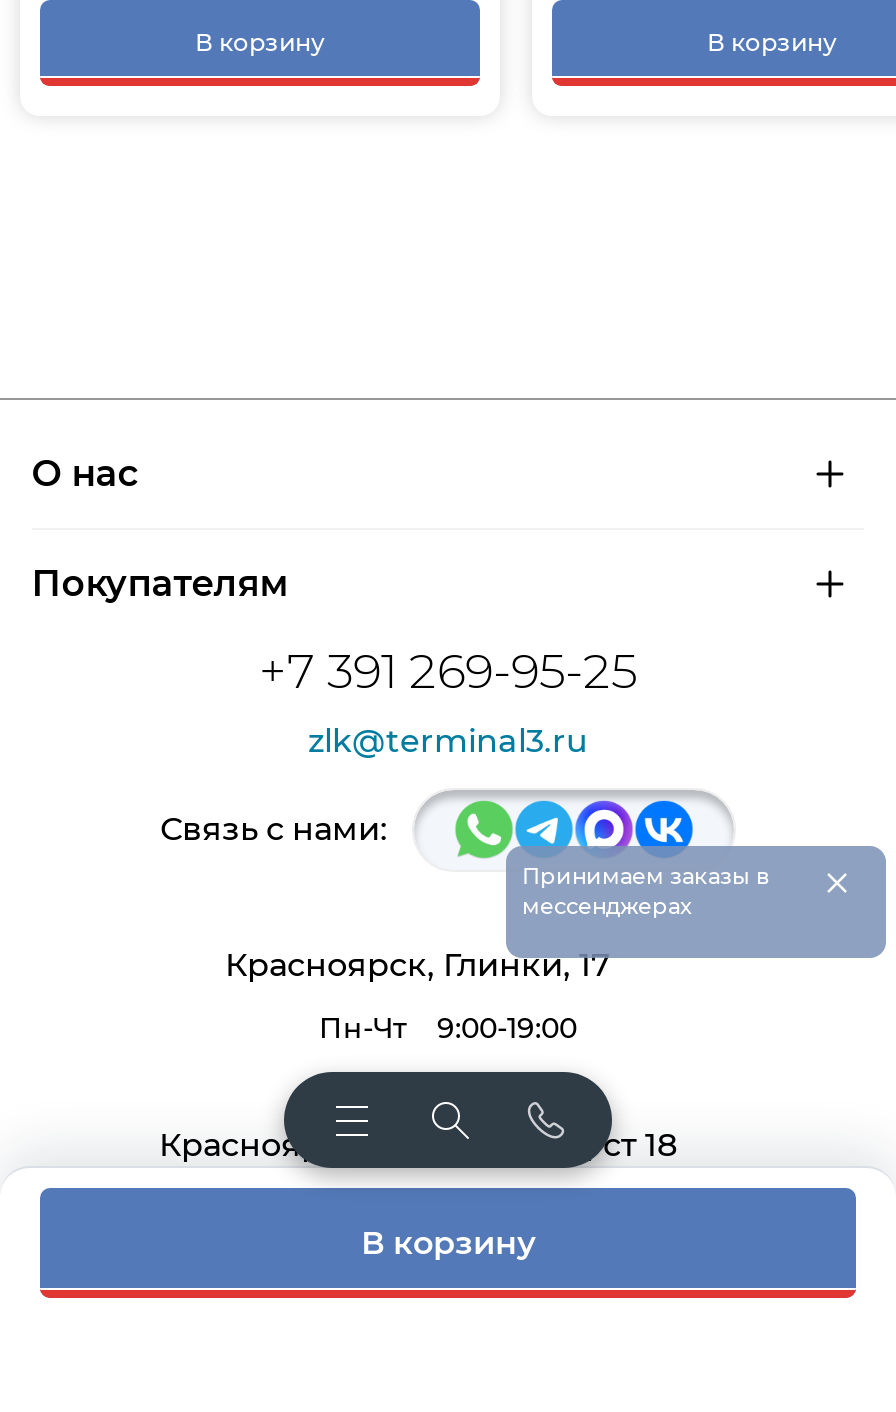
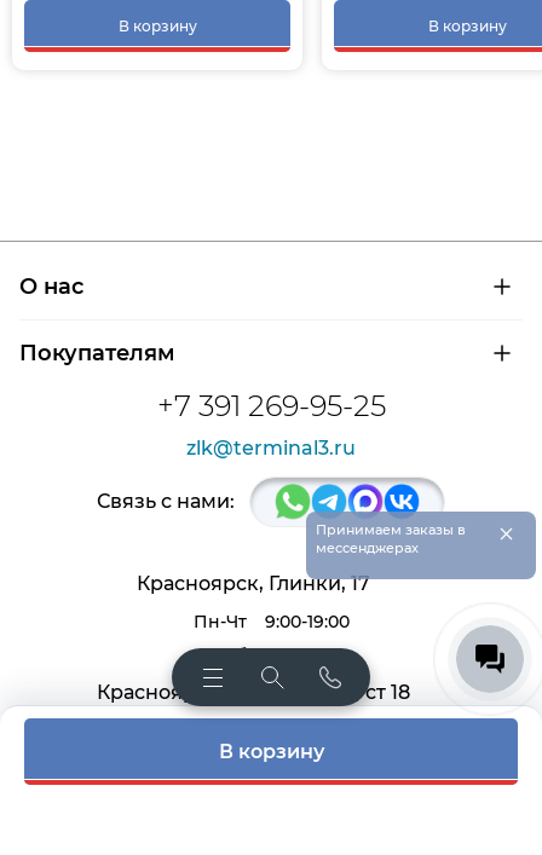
none -> [455,624,525,693] [image]

